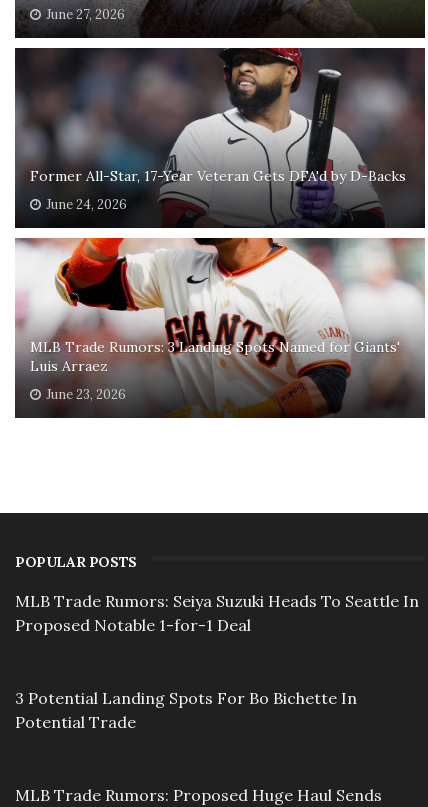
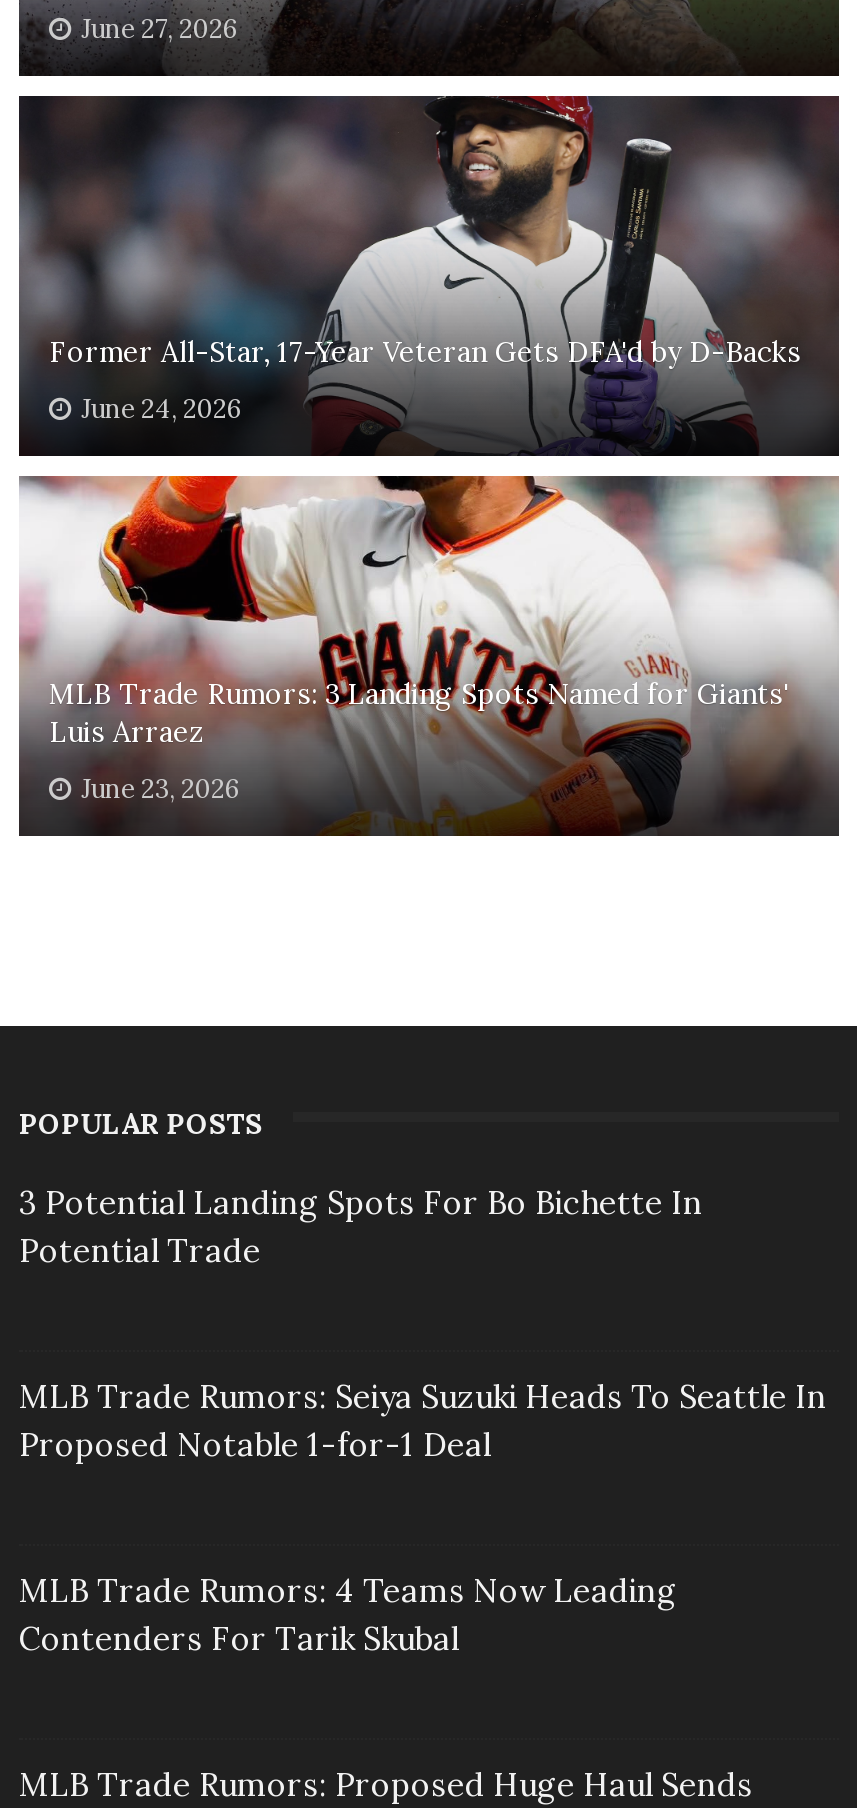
none -> [19,1570,677,1658] MLB Trade Rumors: 4 Teams Now Leading | Contenders For Tarik Skubal
moved [15,688,357,732] -> [19,1182,703,1270]: 3 Potential Landing Spots For Bo Bichette In | Potential Trade

